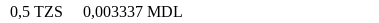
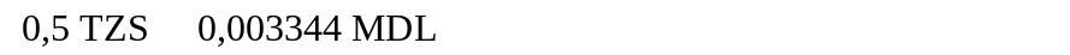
[10,3,183,20] 0,5 TZS 0,003337 MDL -> [22,8,438,49] 0,5 TZS 0,003344 MDL

